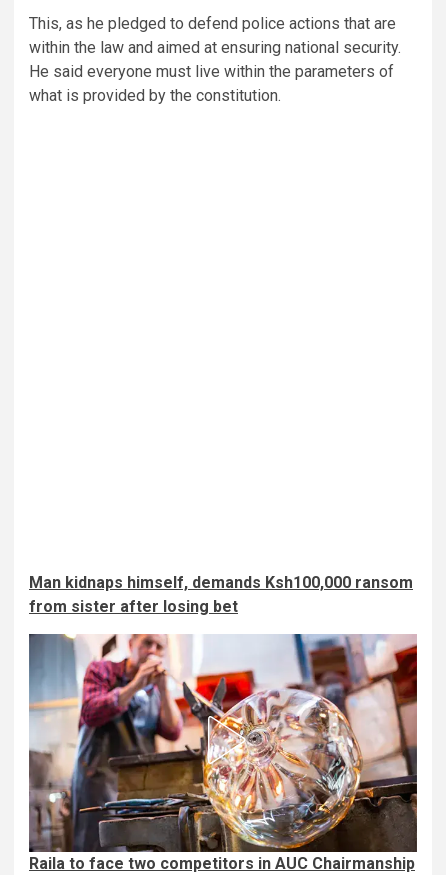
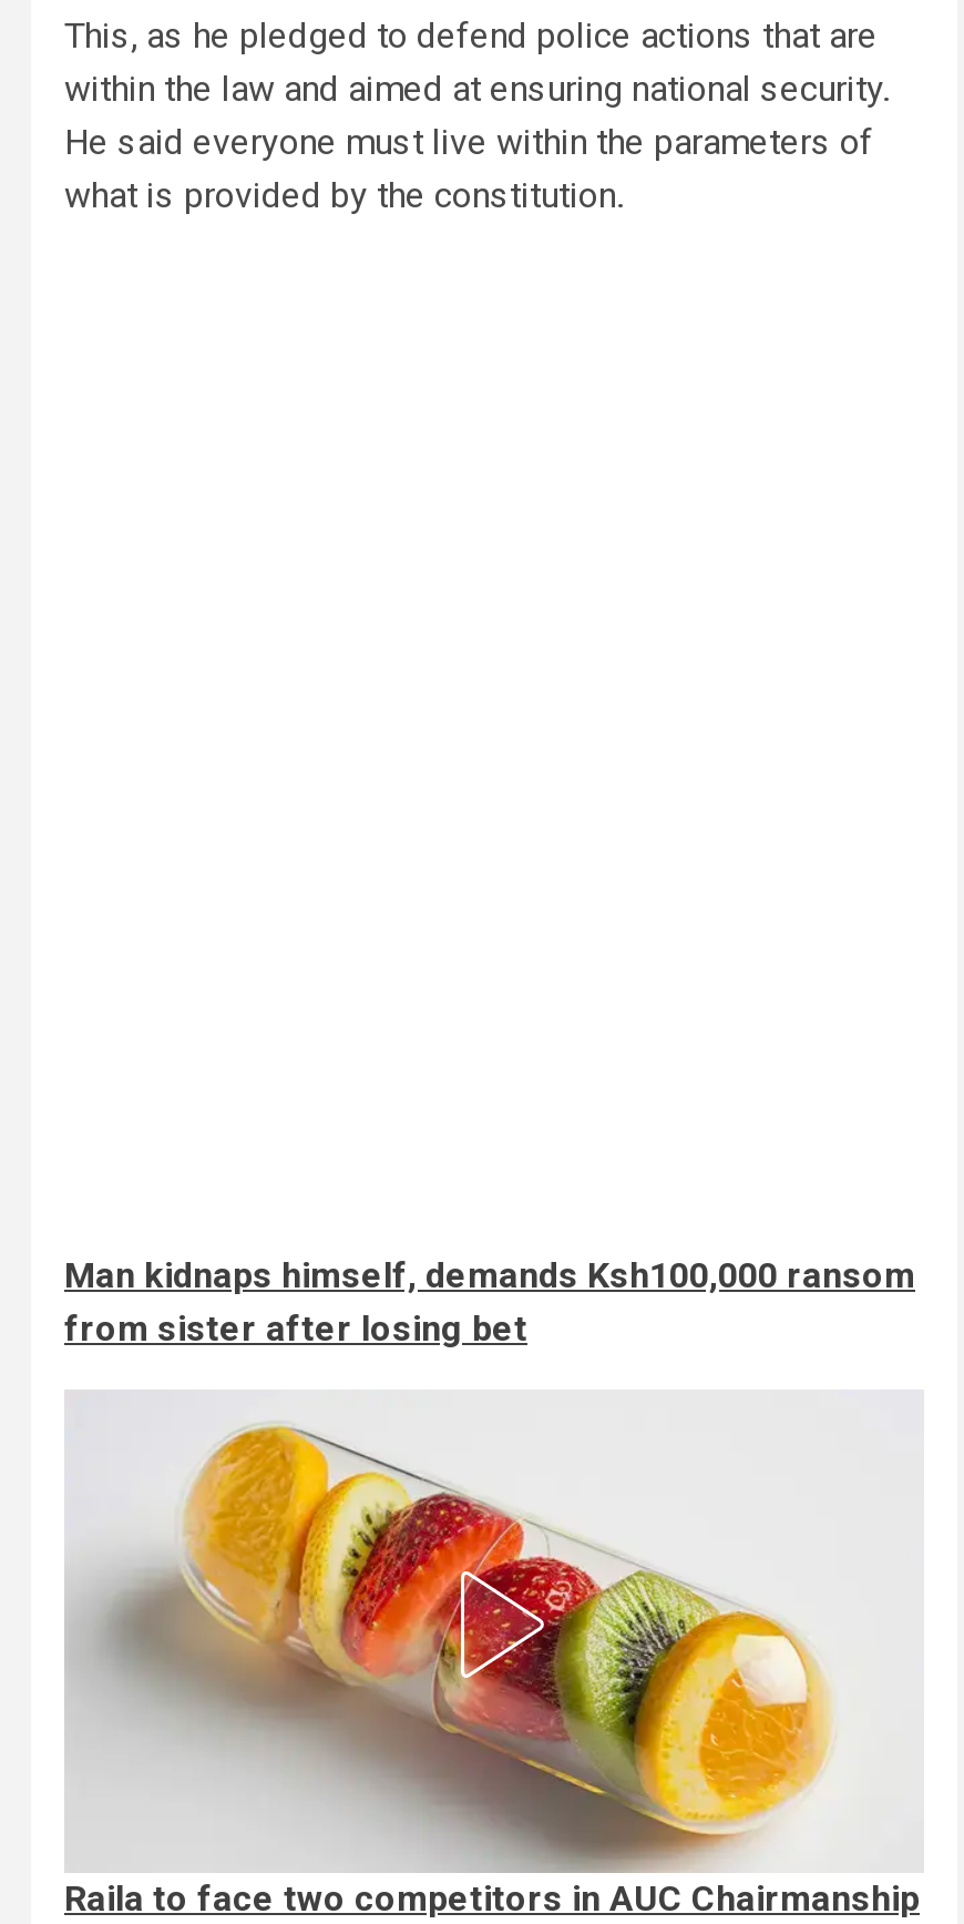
[28,633,418,851] [image] -> [64,1389,924,1871] [image]

